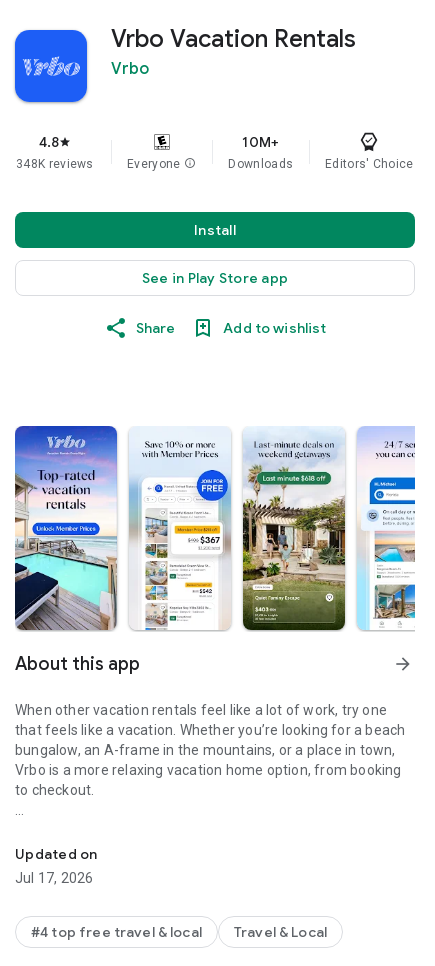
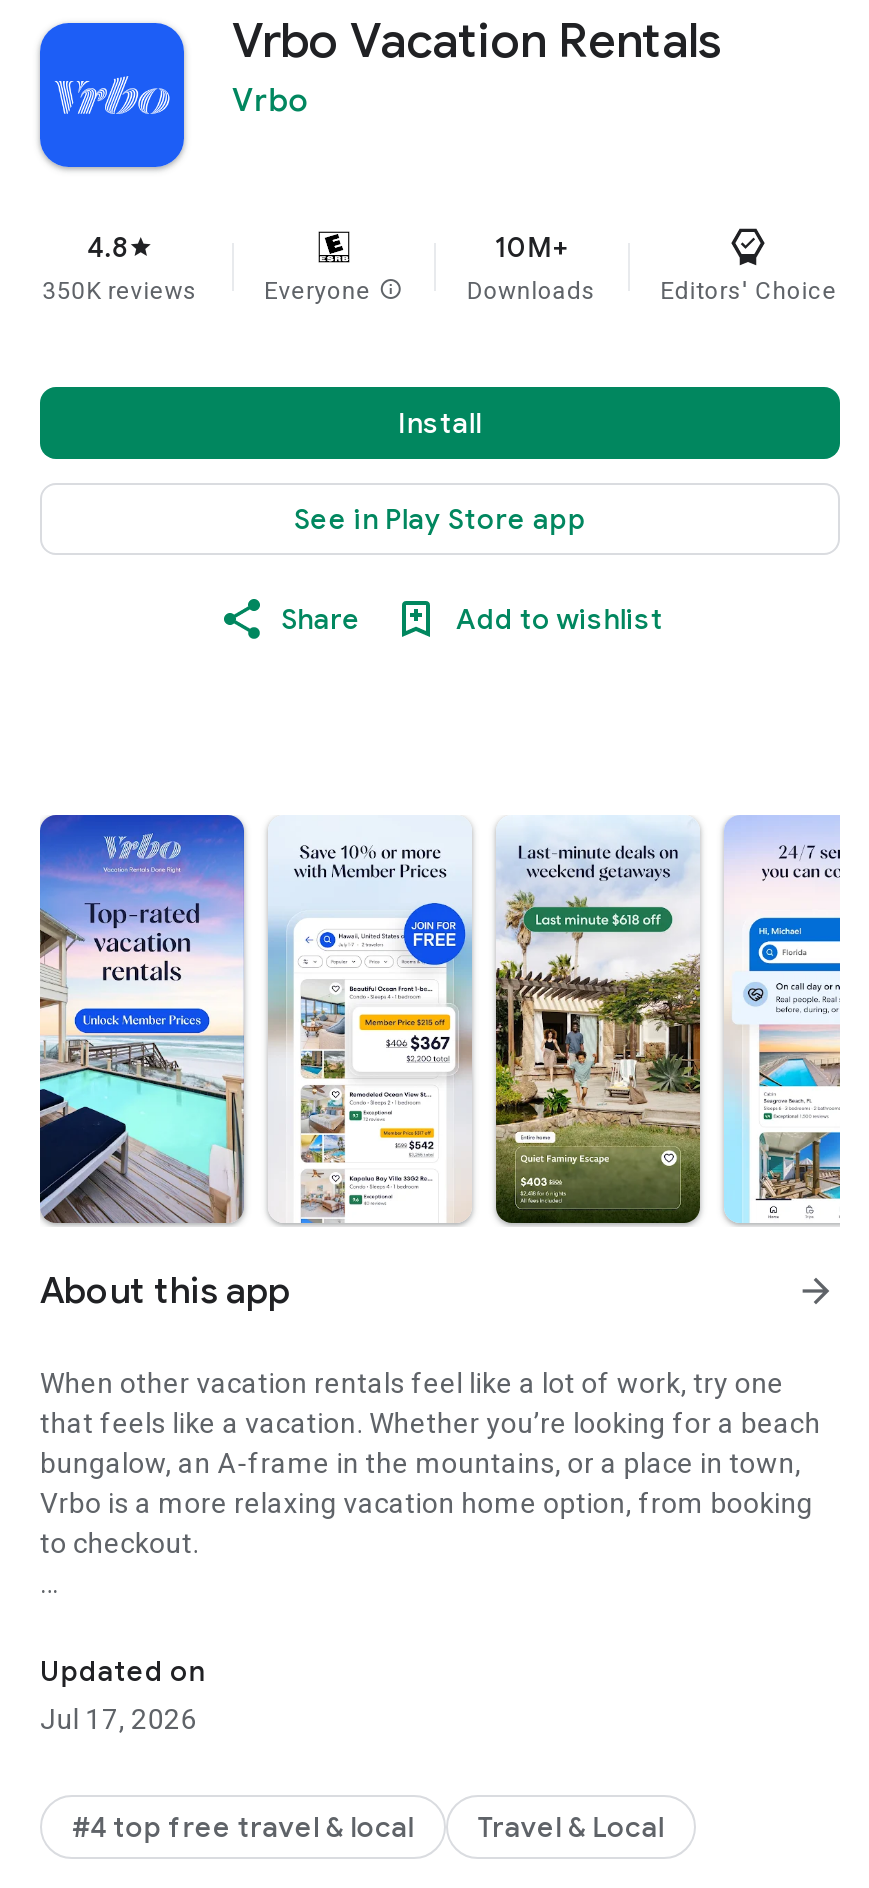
[16,157,94,171] 348K reviews -> [42,277,198,305] 350K reviews

